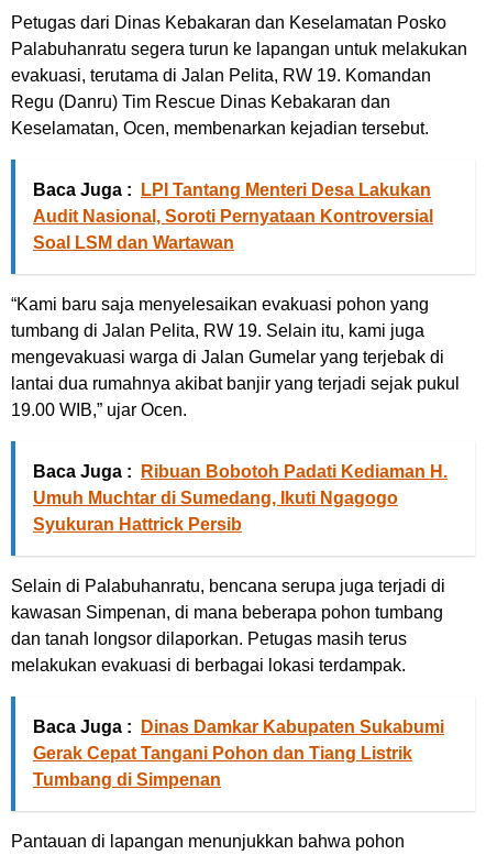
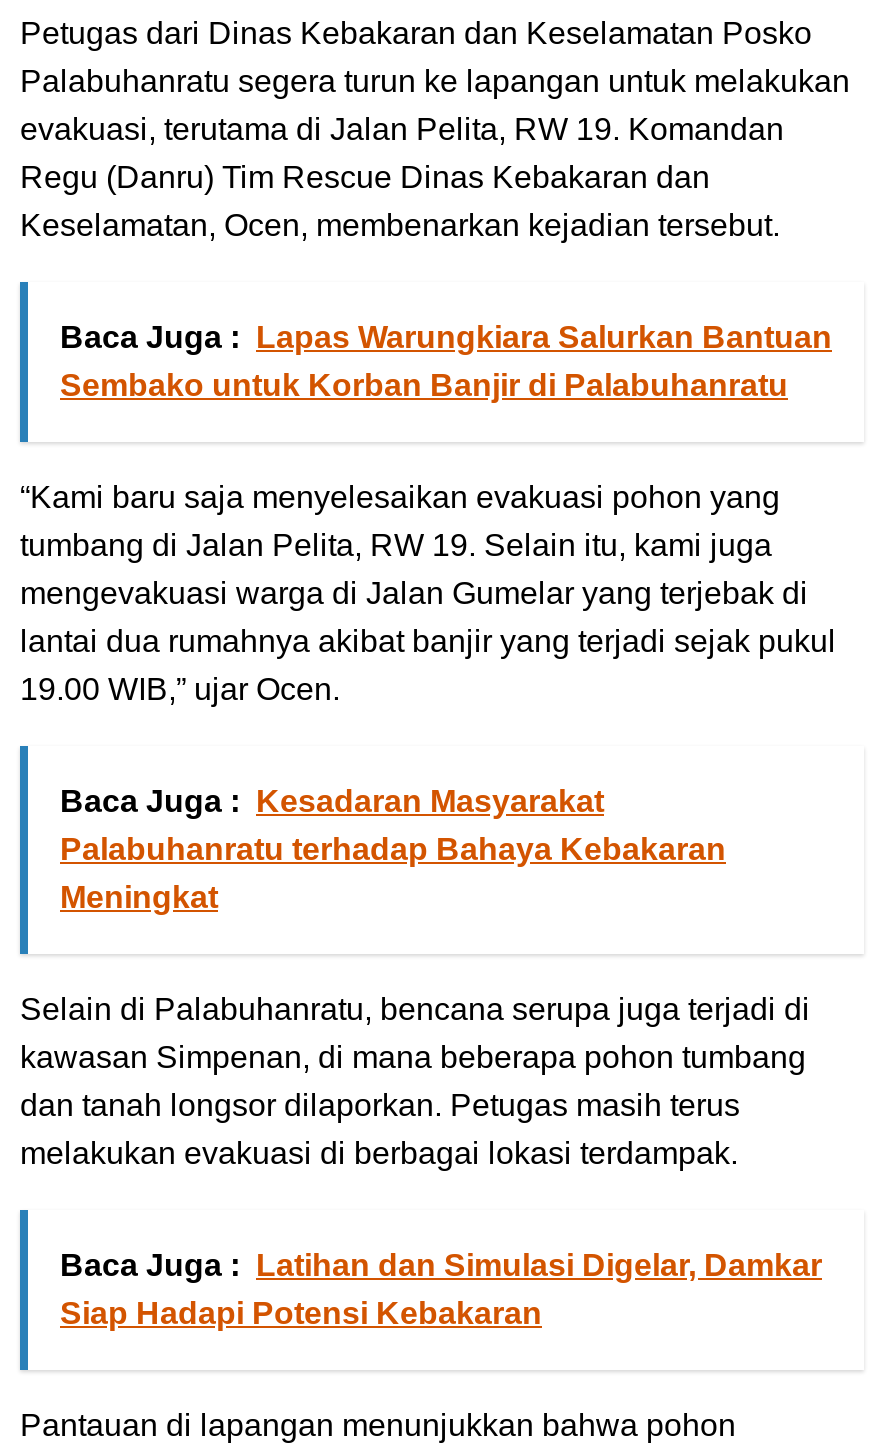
[33,180,433,252] Baca Juga : LPI Tantang Menteri Desa Lakukan | Audit Nasional, Soroti Pernyataan Kontroversial | Soal LSM dan Wartawan -> [60,320,832,402] Baca Juga : Lapas Warungkiara Salurkan Bantuan | Sembako untuk Korban Banjir di Palabuhanratu
[33,462,448,534] Baca Juga : Ribuan Bobotoh Padati Kediaman H. | Umuh Muchtar di Sumedang, Ikuti Ngagogo | Syukuran Hattrick Persib -> [60,784,726,914] Baca Juga : Kesadaran Masyarakat | Palabuhanratu terhadap Bahaya Kebakaran | Meningkat
[33,717,444,789] Baca Juga : Dinas Damkar Kabupaten Sukabumi | Gerak Cepat Tangani Pohon dan Tiang Listrik | Tumbang di Simpenan -> [60,1248,822,1330] Baca Juga : Latihan dan Simulasi Digelar, Damkar | Siap Hadapi Potensi Kebakaran

